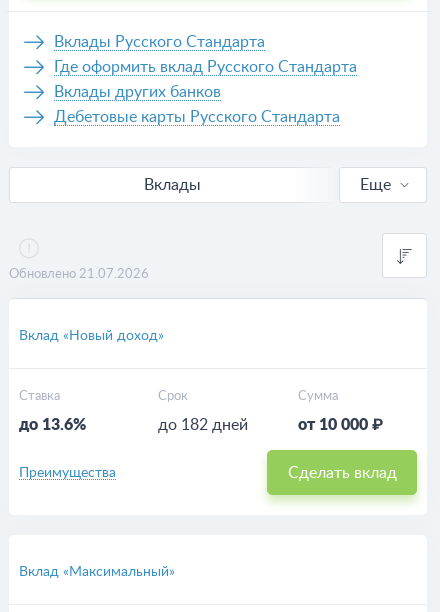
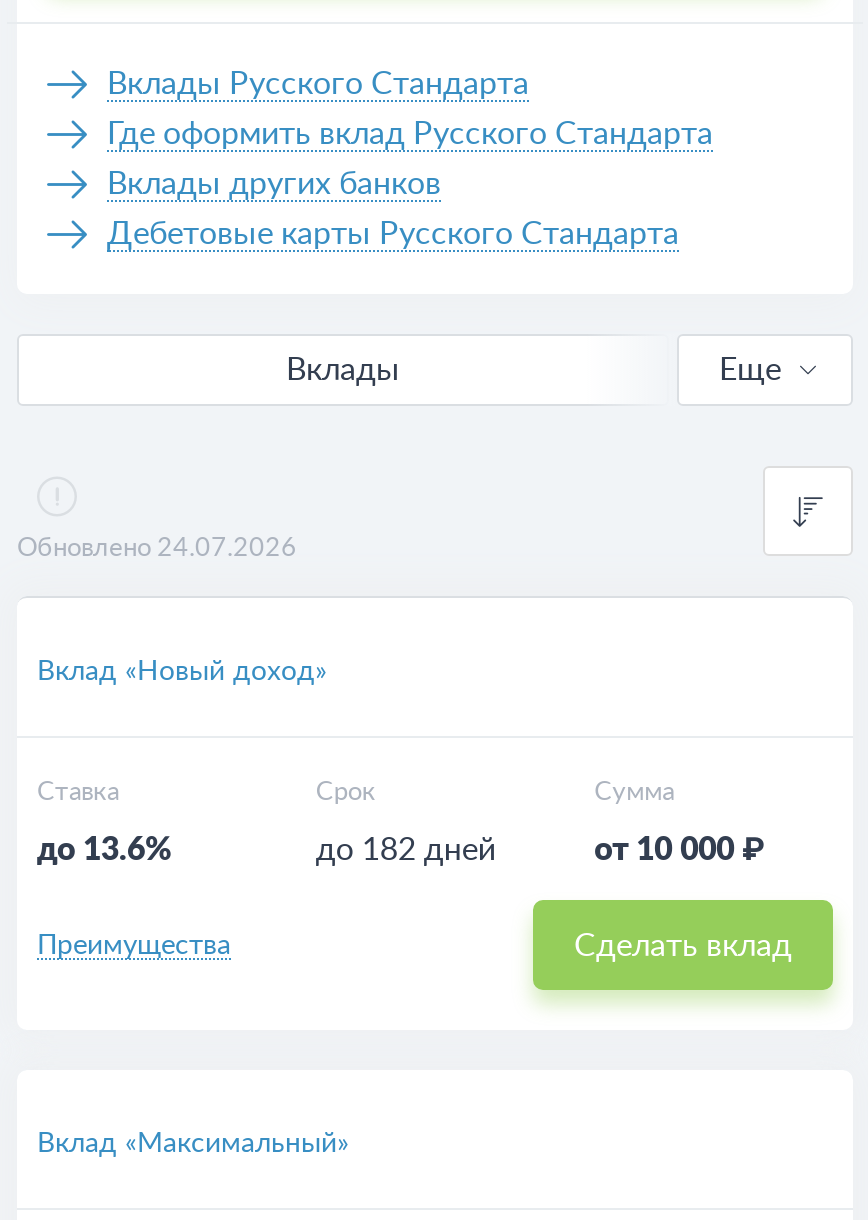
[9,268,149,281] Обновлено 21.07.2026 -> [17,536,297,562] Обновлено 24.07.2026

